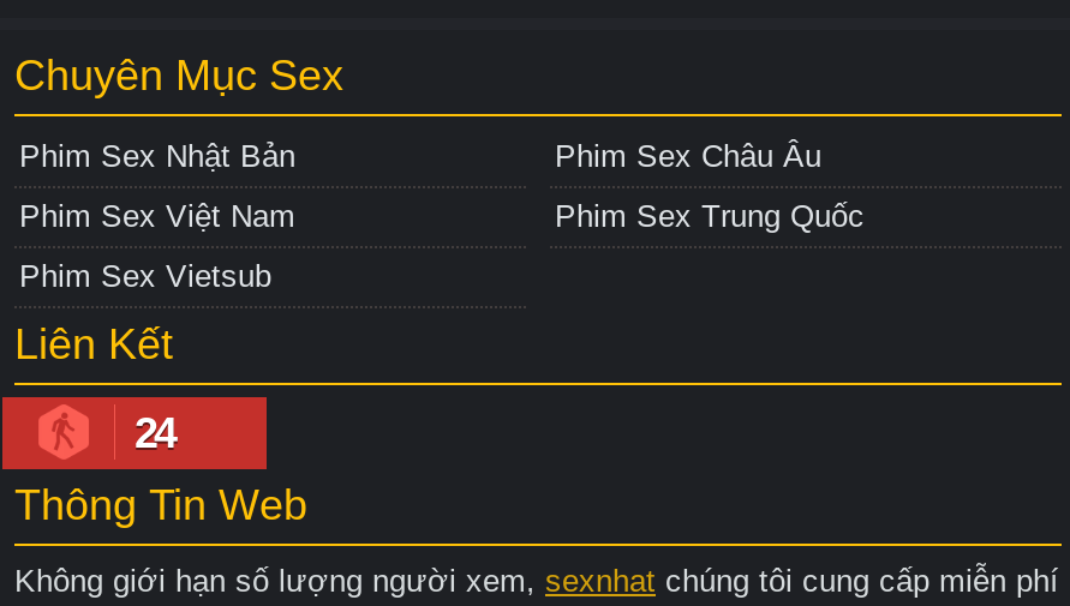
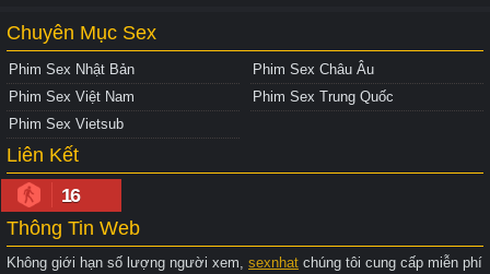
[135,410,173,458] 24 -> [61,185,79,207] 16

